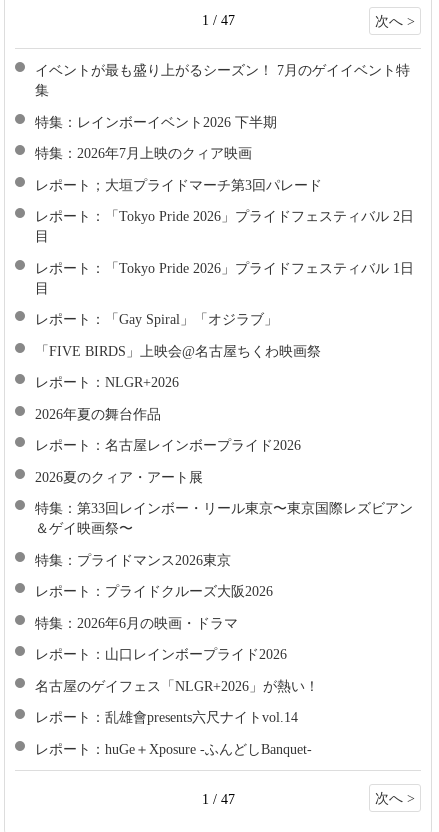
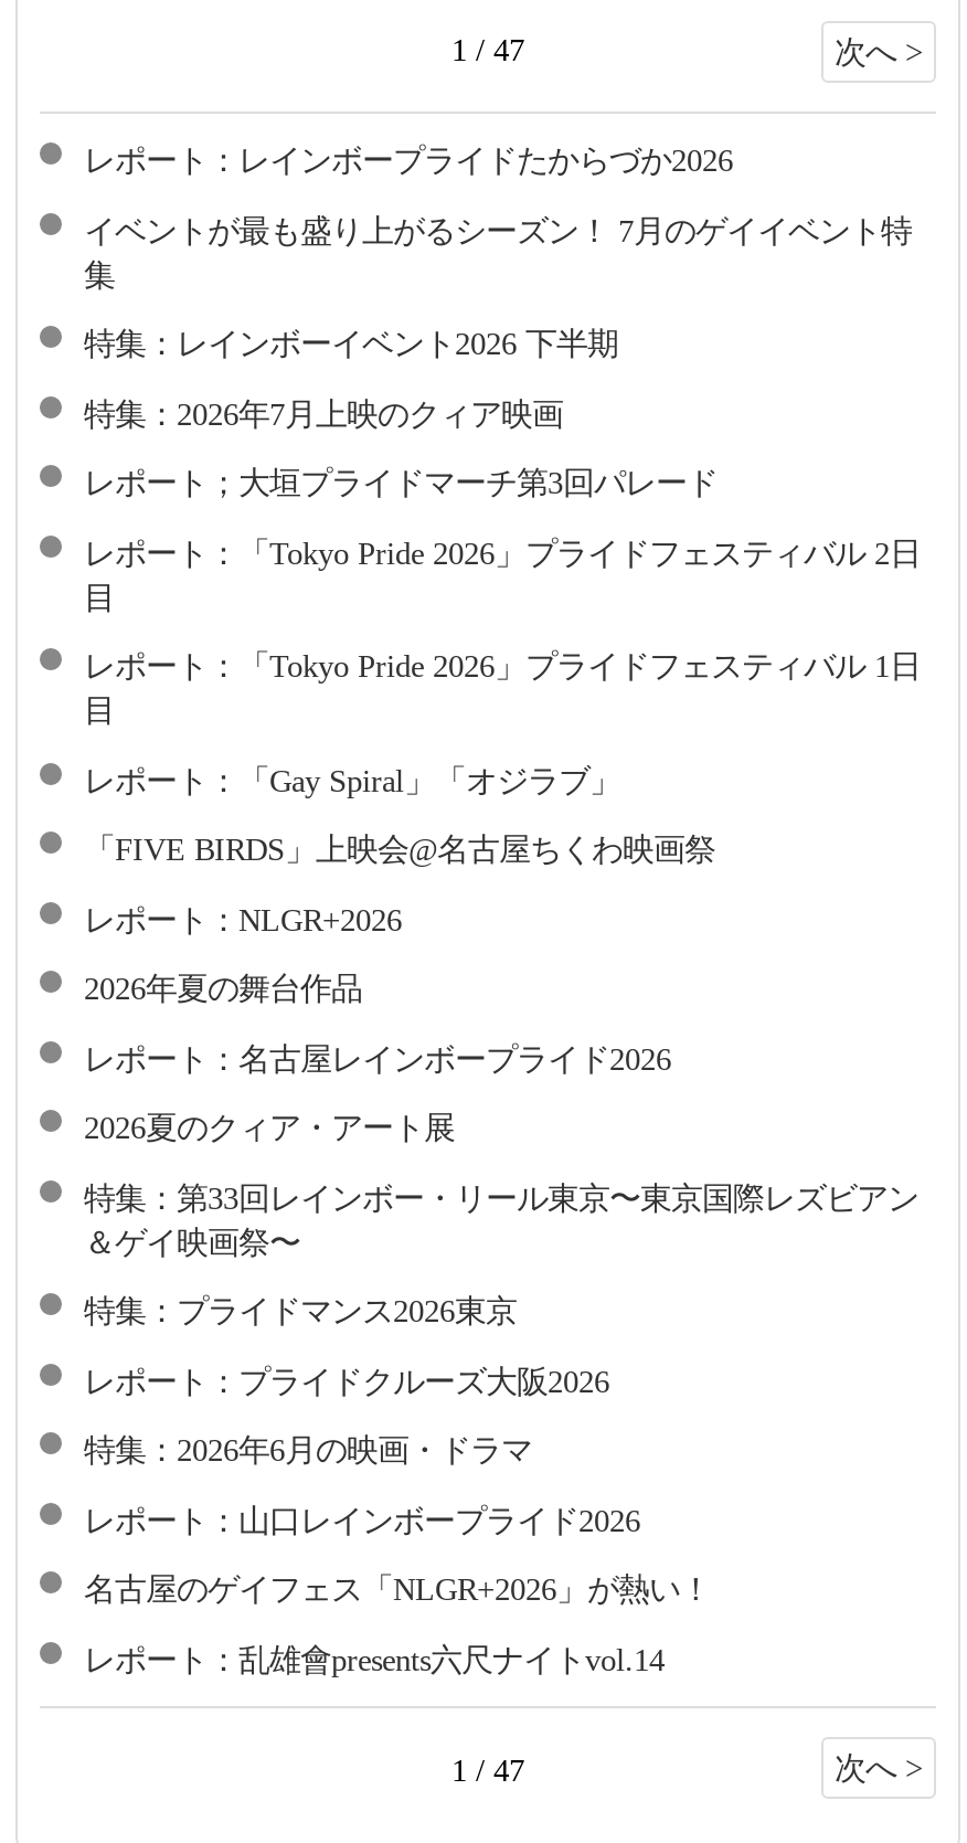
none -> [84,143,733,178] レポート：レインボープライドたからづか2026
moved [35,62,414,725] -> [84,212,921,1677]: イベントが最も盛り上がるシーズン！ 7月のゲイイベント特 | 集 | 特集：レインボーイベント2026 下半期 | ... | 名古屋のゲイフェス「NLGR+2026」が熱い！ | レポート：乱雄會presents六尺ナイトvol.14
[35,741,312,757] レポート：huGe＋Xposure -ふんどしBanquet- -> none

